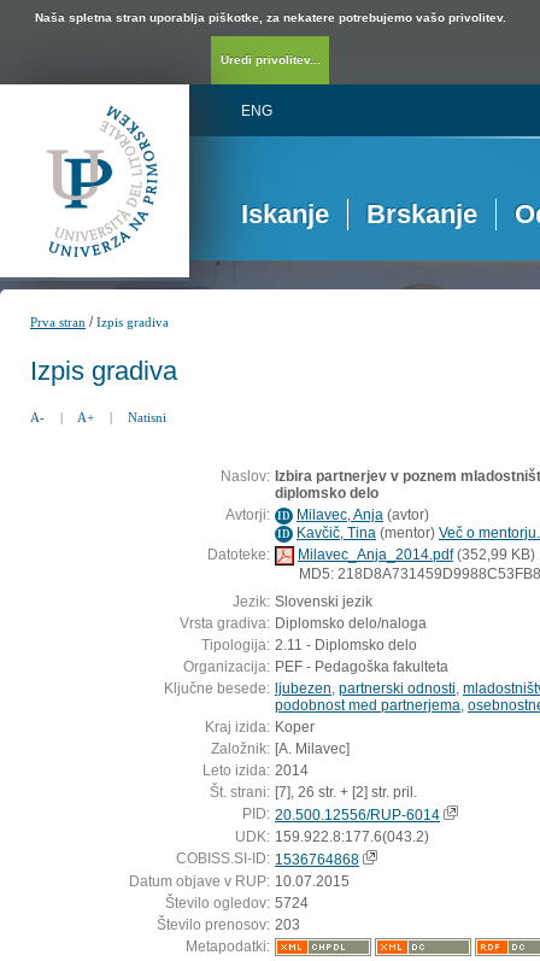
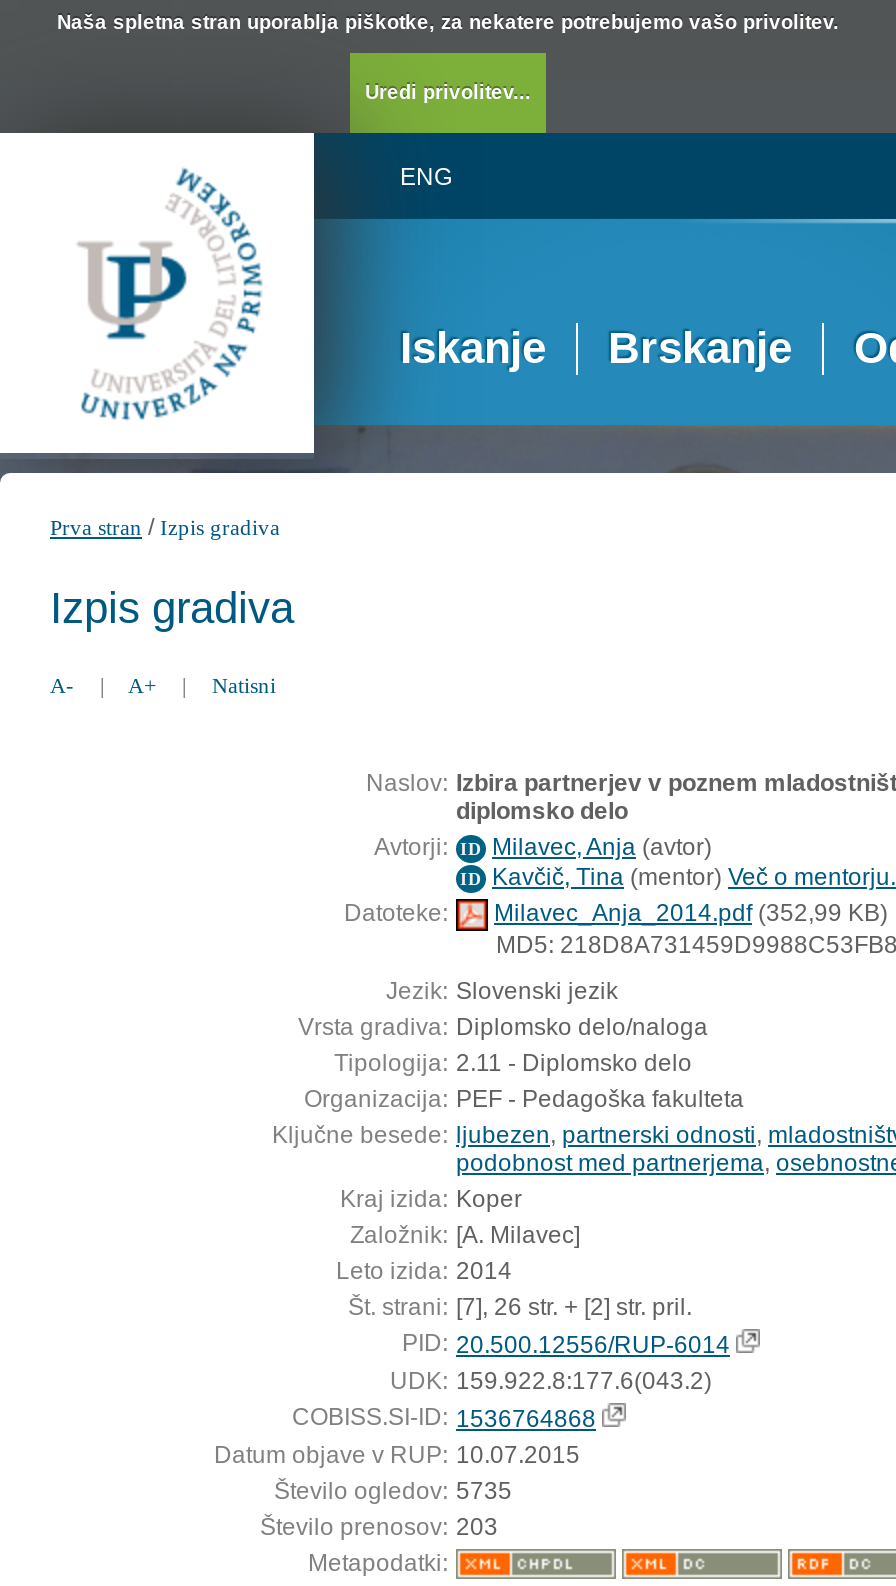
[165,894,309,911] Število ogledov: 5724 -> [274,1476,512,1504] Število ogledov: 5735

